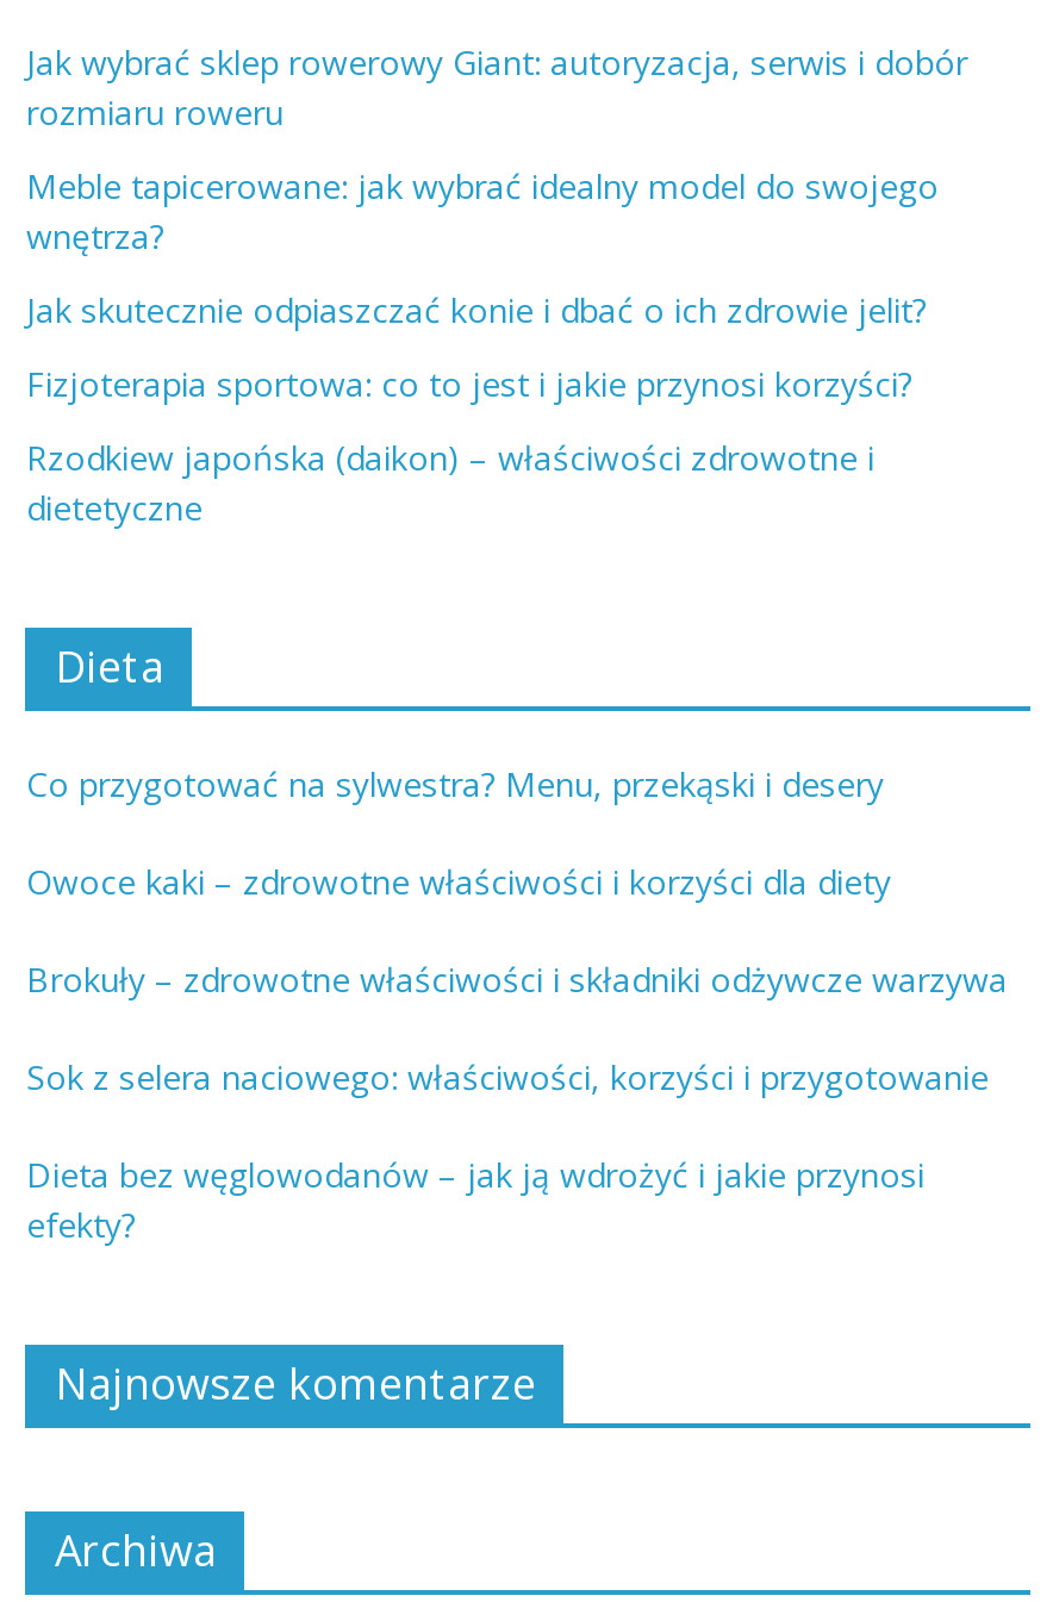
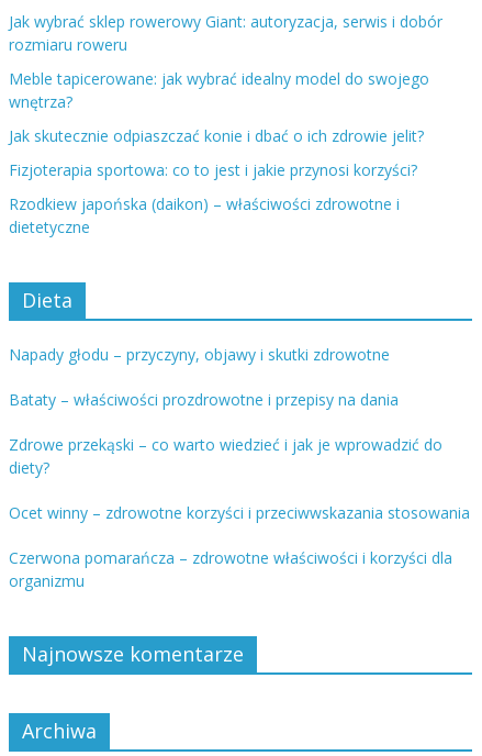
[26,761,884,806] Co przygotować na sylwestra? Menu, przekąski i desery -> [9,344,390,365] Napady głodu – przyczyny, objawy i skutki zdrowotne
[26,859,891,904] Owoce kaki – zdrowotne właściwości i korzyści dla diety -> [9,389,399,410] Bataty – właściwości prozdrowotne i przepisy na dania
[26,956,1007,1001] Brokuły – zdrowotne właściwości i składniki odżywcze warzywa -> [9,434,443,478] Zdrowe przekąski – co warto wiedzieć i jak je wprowadzić do | diety?
[26,1054,988,1099] Sok z selera naciowego: właściwości, korzyści i przygotowanie -> [9,502,470,523] Ocet winny – zdrowotne korzyści i przeciwwskazania stosowania
[26,1152,924,1247] Dieta bez węglowodanów – jak ją wdrożyć i jakie przynosi | efekty? -> [9,547,453,591] Czerwona pomarańcza – zdrowotne właściwości i korzyści dla | organizmu

